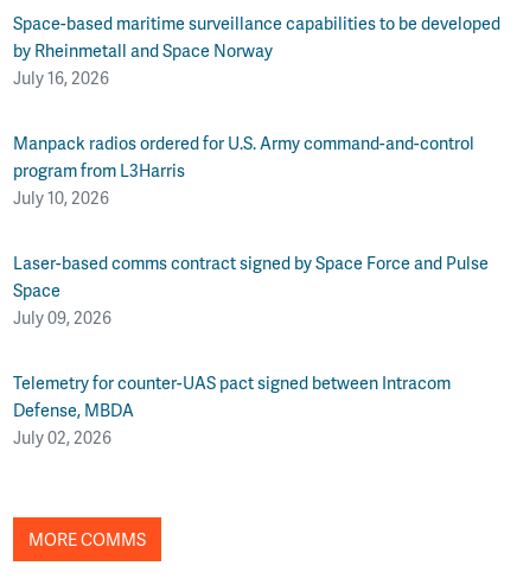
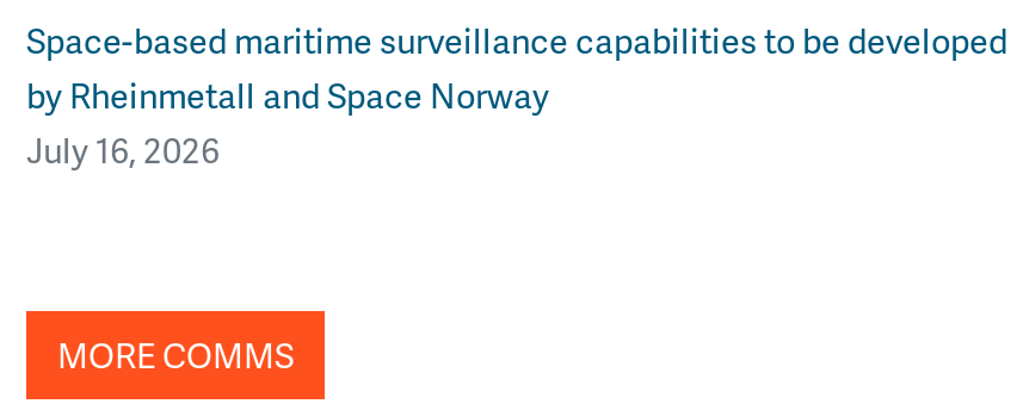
[13,131,489,449] Manpack radios ordered for U.S. Army command-and-control | program from L3Harris | July 10, 2026 | Laser-based comms contract signed by Space Force and Pulse | Space | July 09, 2026 | Telemetry for counter-UAS pact signed between Intracom | Defense, MBDA | July 02, 2026 -> none

